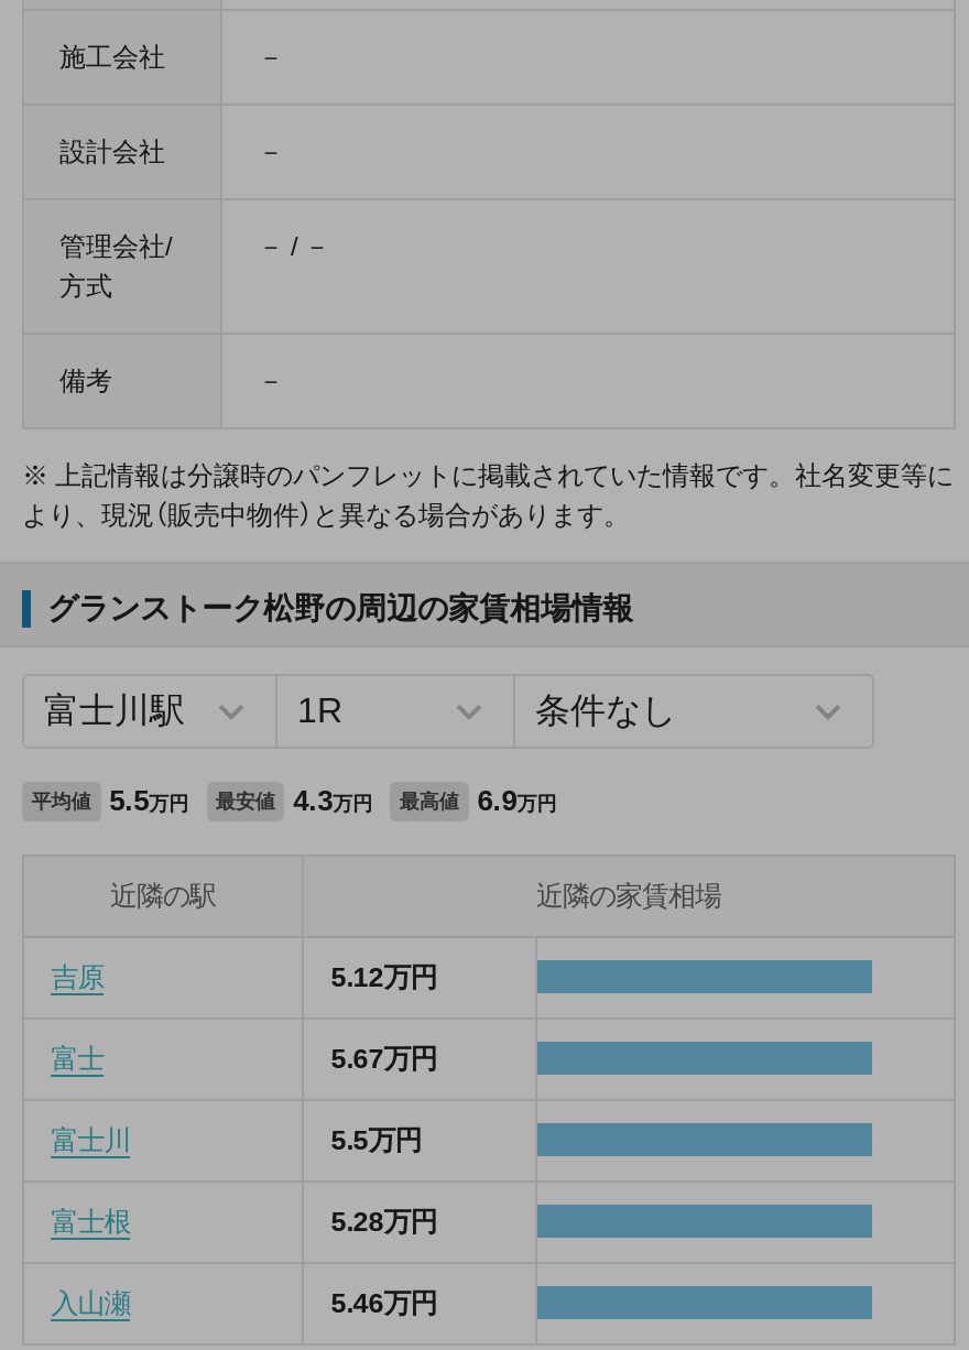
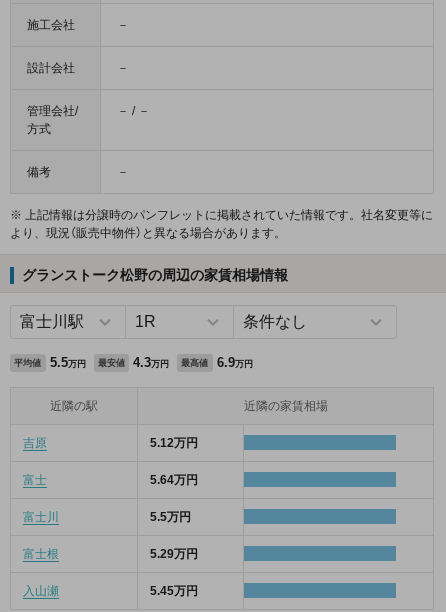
[331,1045,436,1076] 5.67万円 -> [150,473,198,487] 5.64万円
[331,1208,436,1239] 5.28万円 -> [150,547,198,561] 5.29万円
[331,1289,436,1320] 5.46万円 -> [150,584,198,598] 5.45万円

